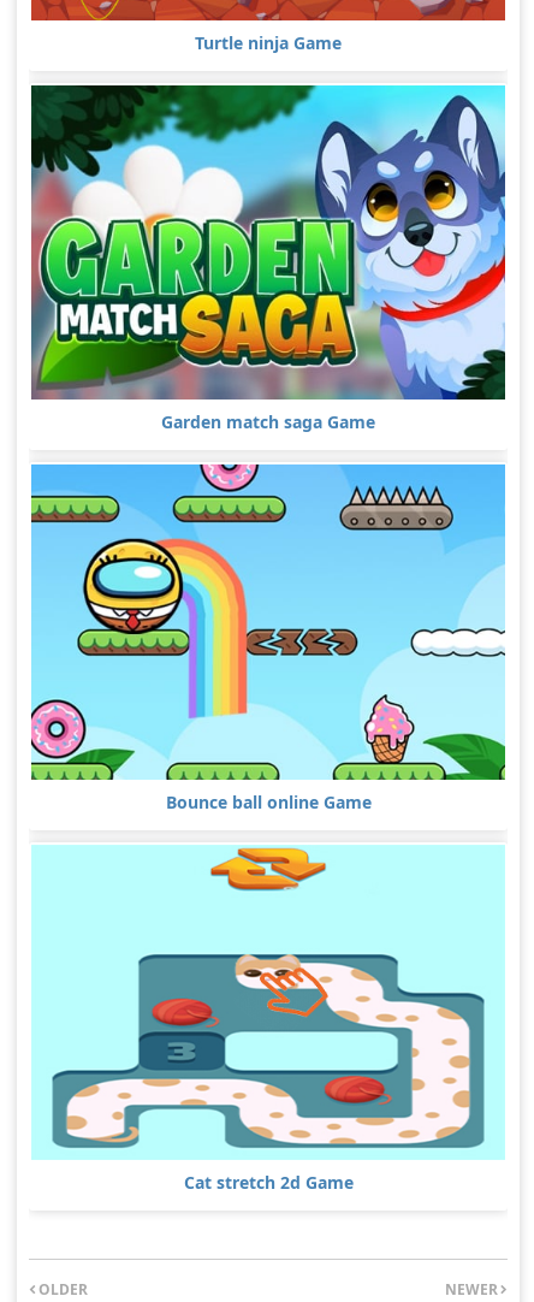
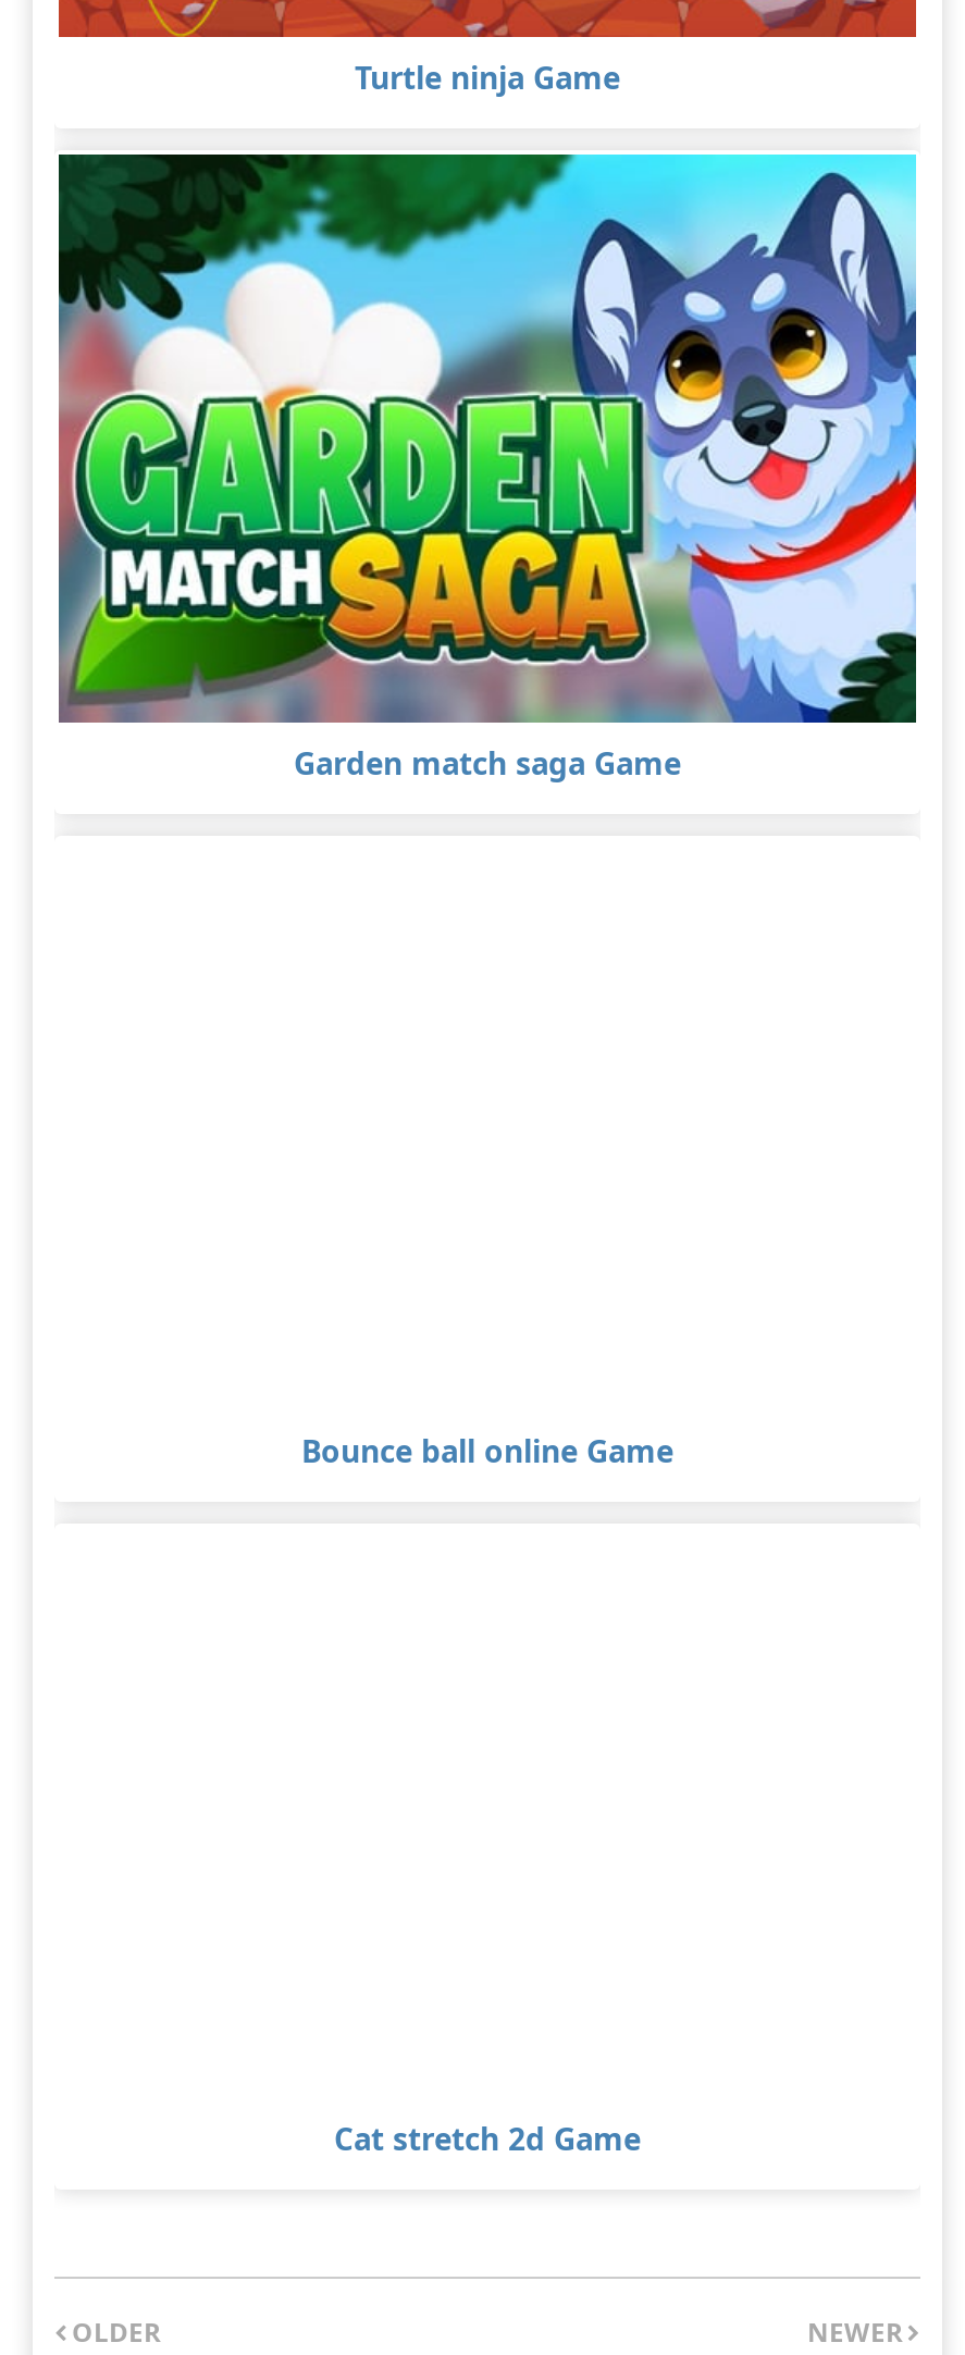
[30,463,506,781] [image] -> none
[31,845,505,1160] [image] -> none

